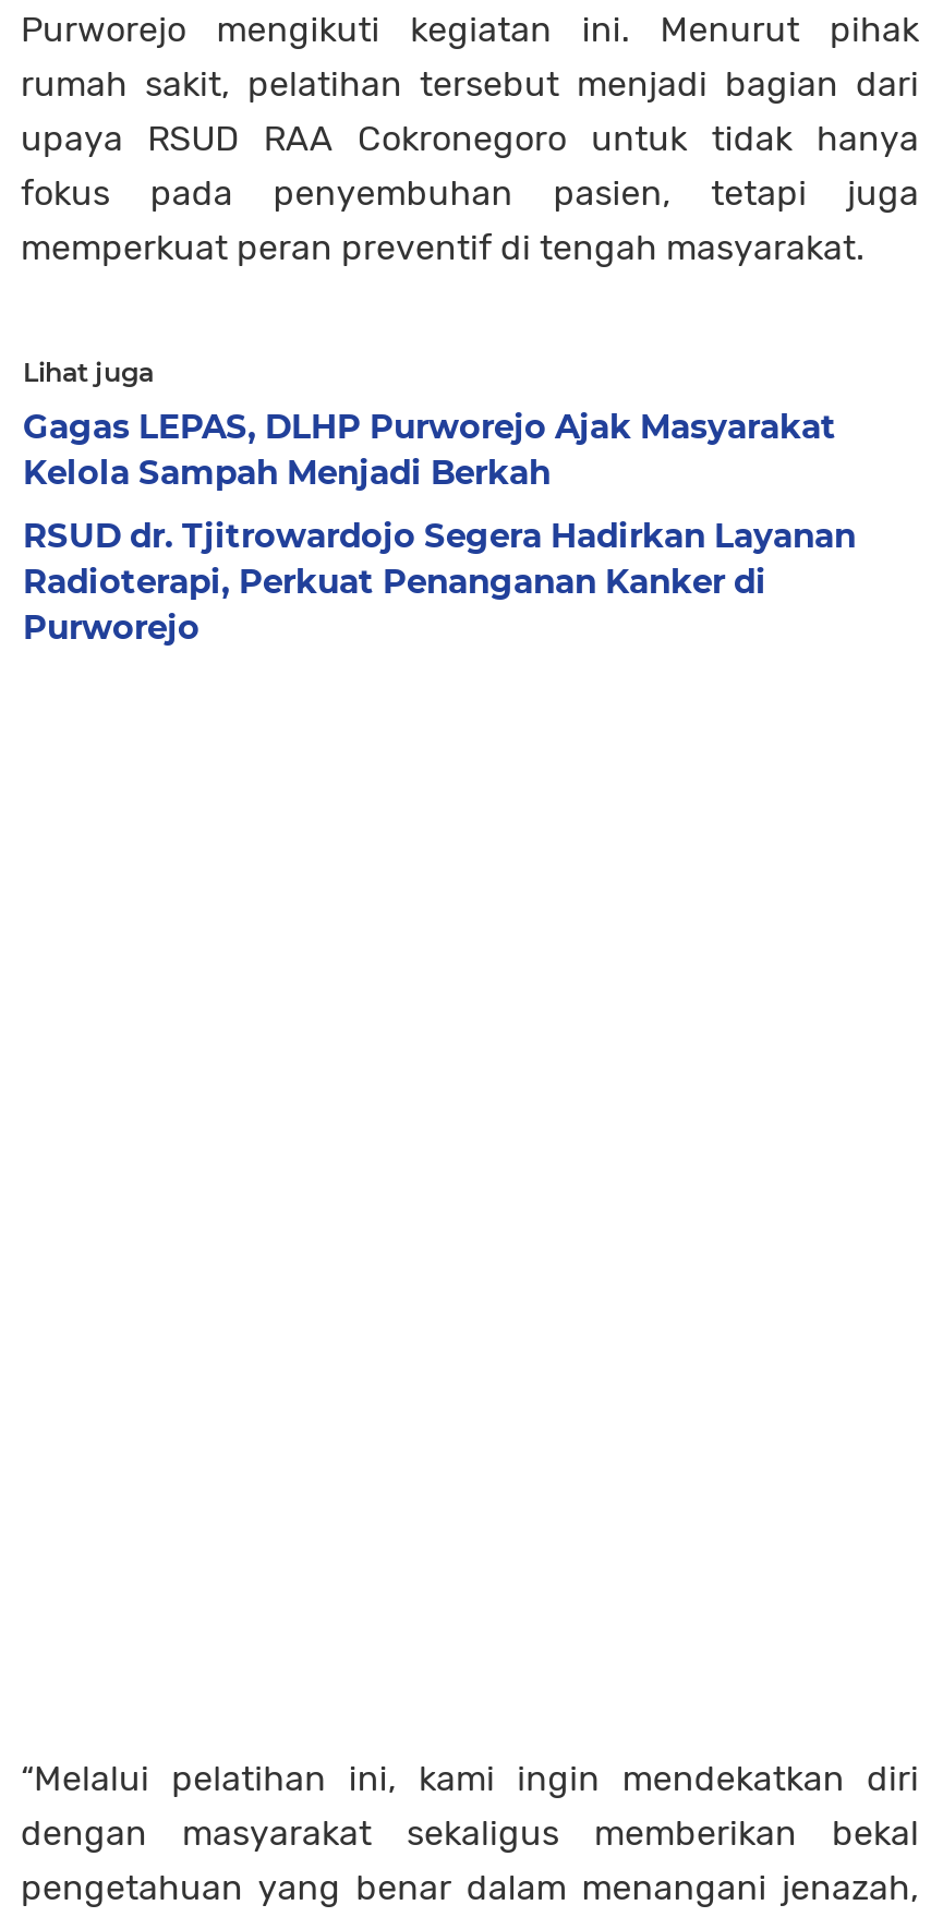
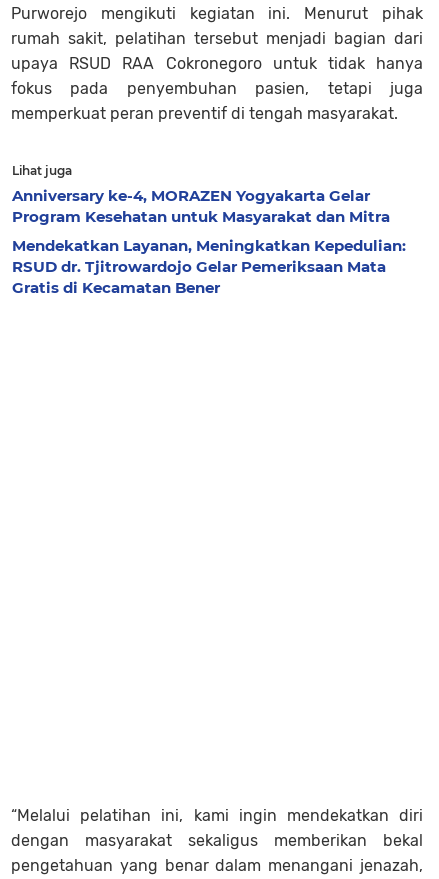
[23,405,836,492] Gagas LEPAS, DLHP Purworejo Ajak Masyarakat | Kelola Sampah Menjadi Berkah -> [12,186,390,226] Anniversary ke-4, MORAZEN Yogyakarta Gelar | Program Kesehatan untuk Masyarakat dan Mitra
[23,514,856,647] RSUD dr. Tjitrowardojo Segera Hadirkan Layanan | Radioterapi, Perkuat Penanganan Kanker di | Purworejo -> [12,236,406,297] Mendekatkan Layanan, Meningkatkan Kepedulian: | RSUD dr. Tjitrowardojo Gelar Pemeriksaan Mata | Gratis di Kecamatan Bener

